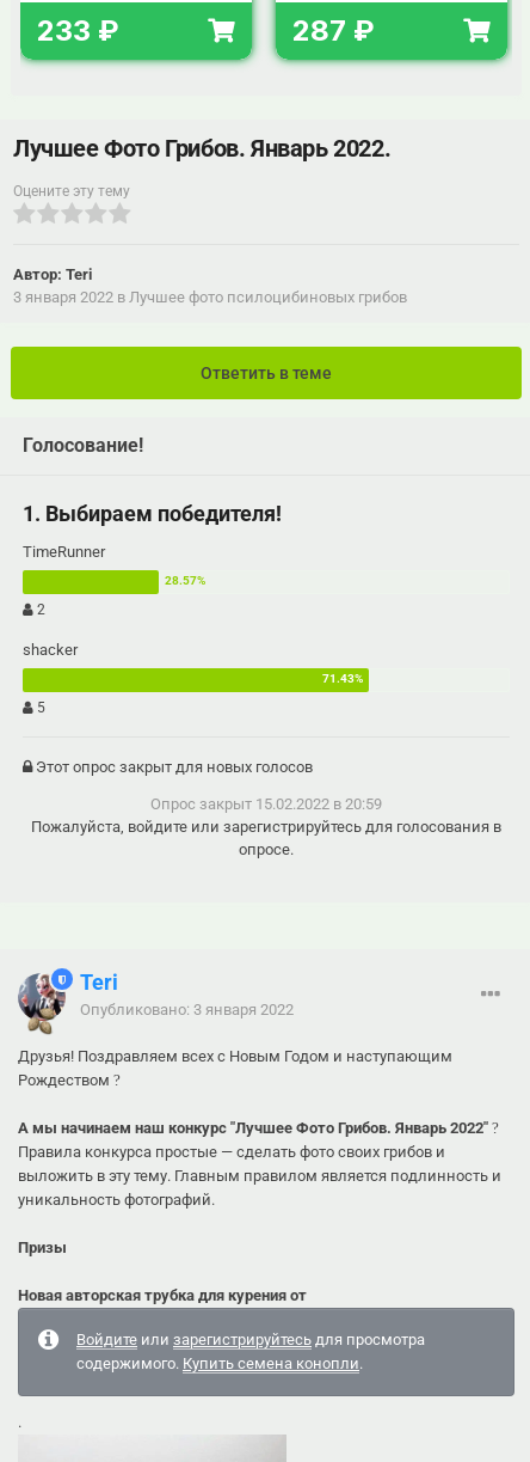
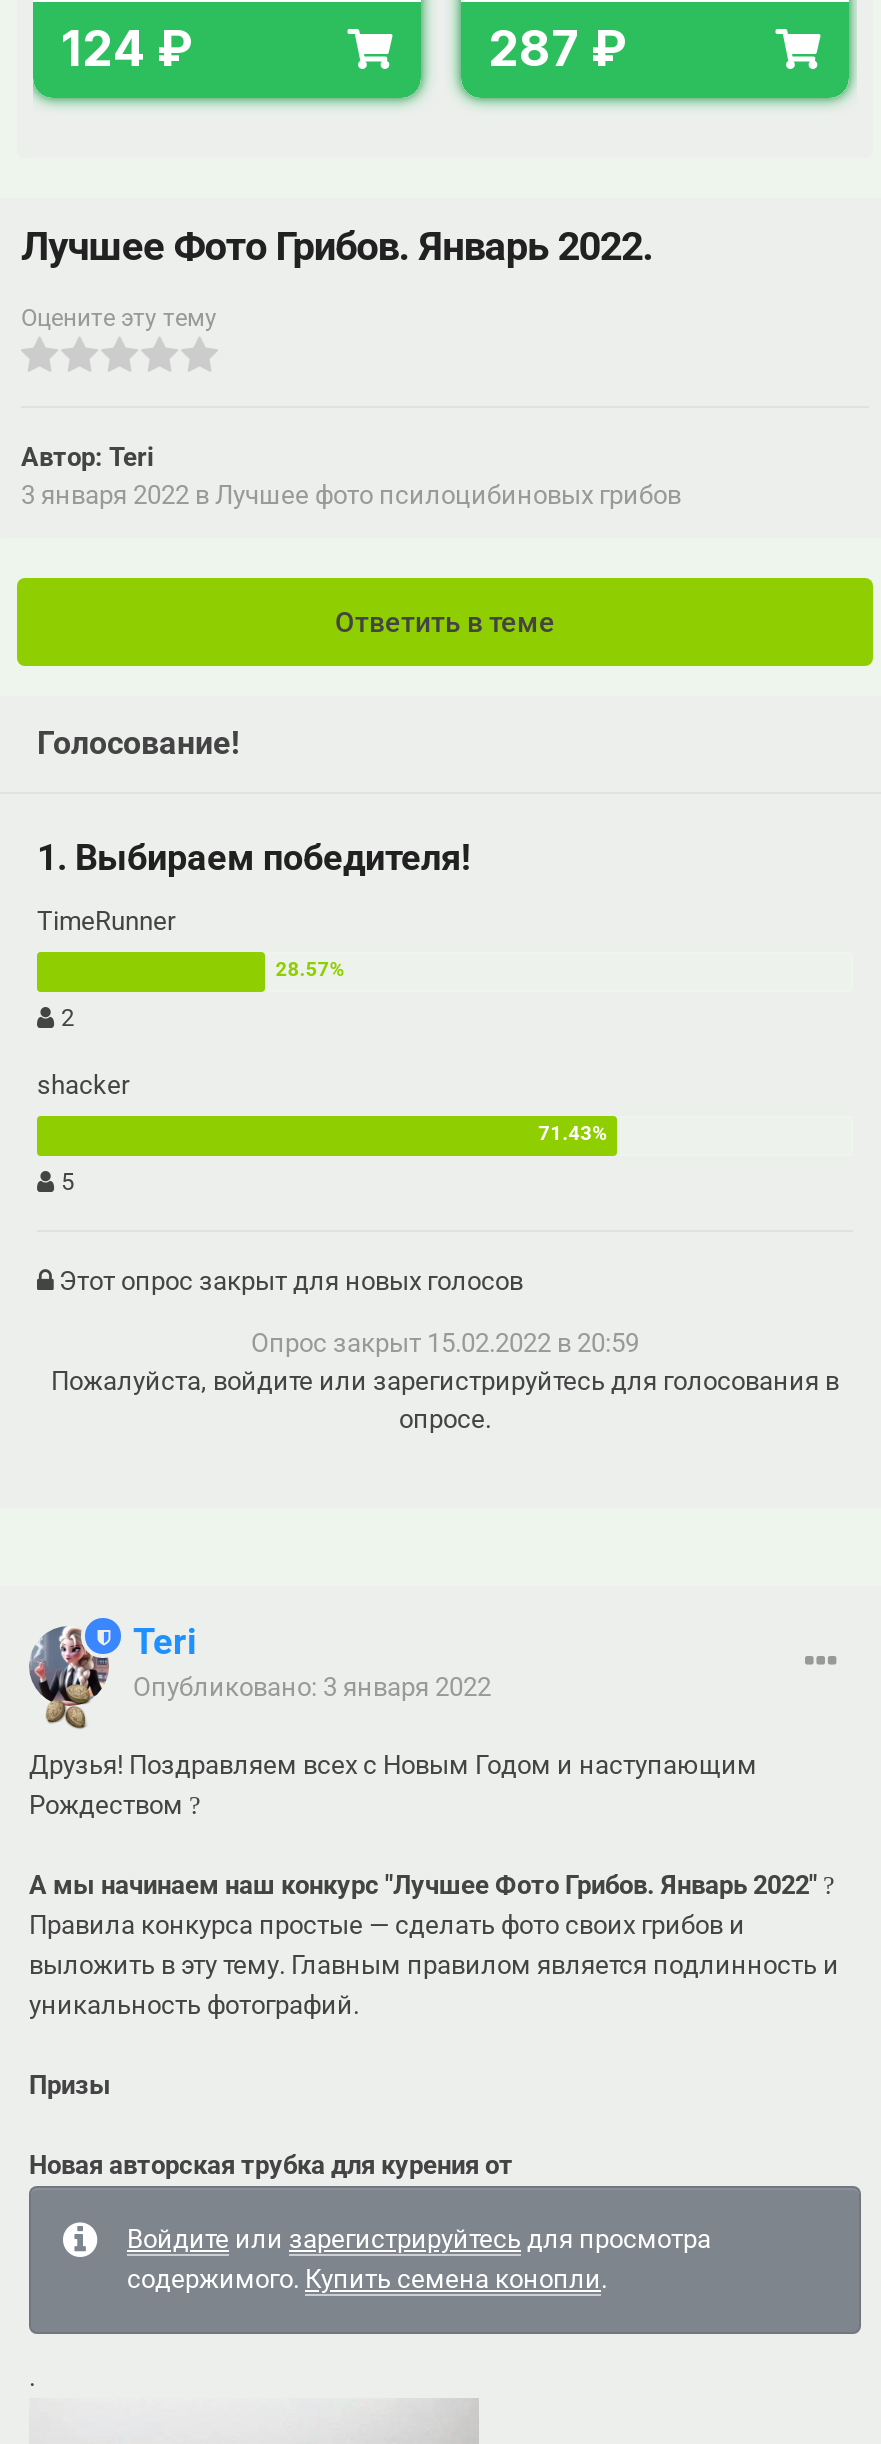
[37,13,119,48] 233 ₽ -> [61,20,193,78] 124 ₽

